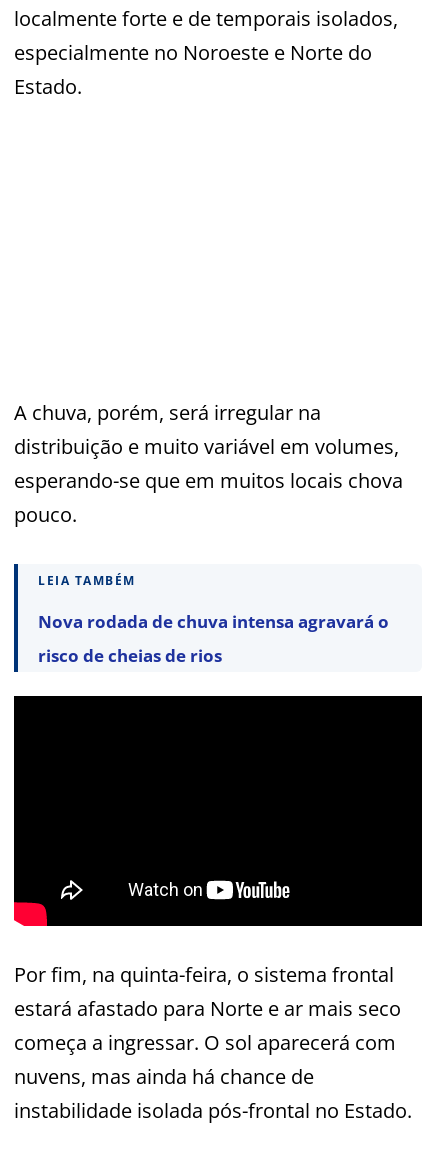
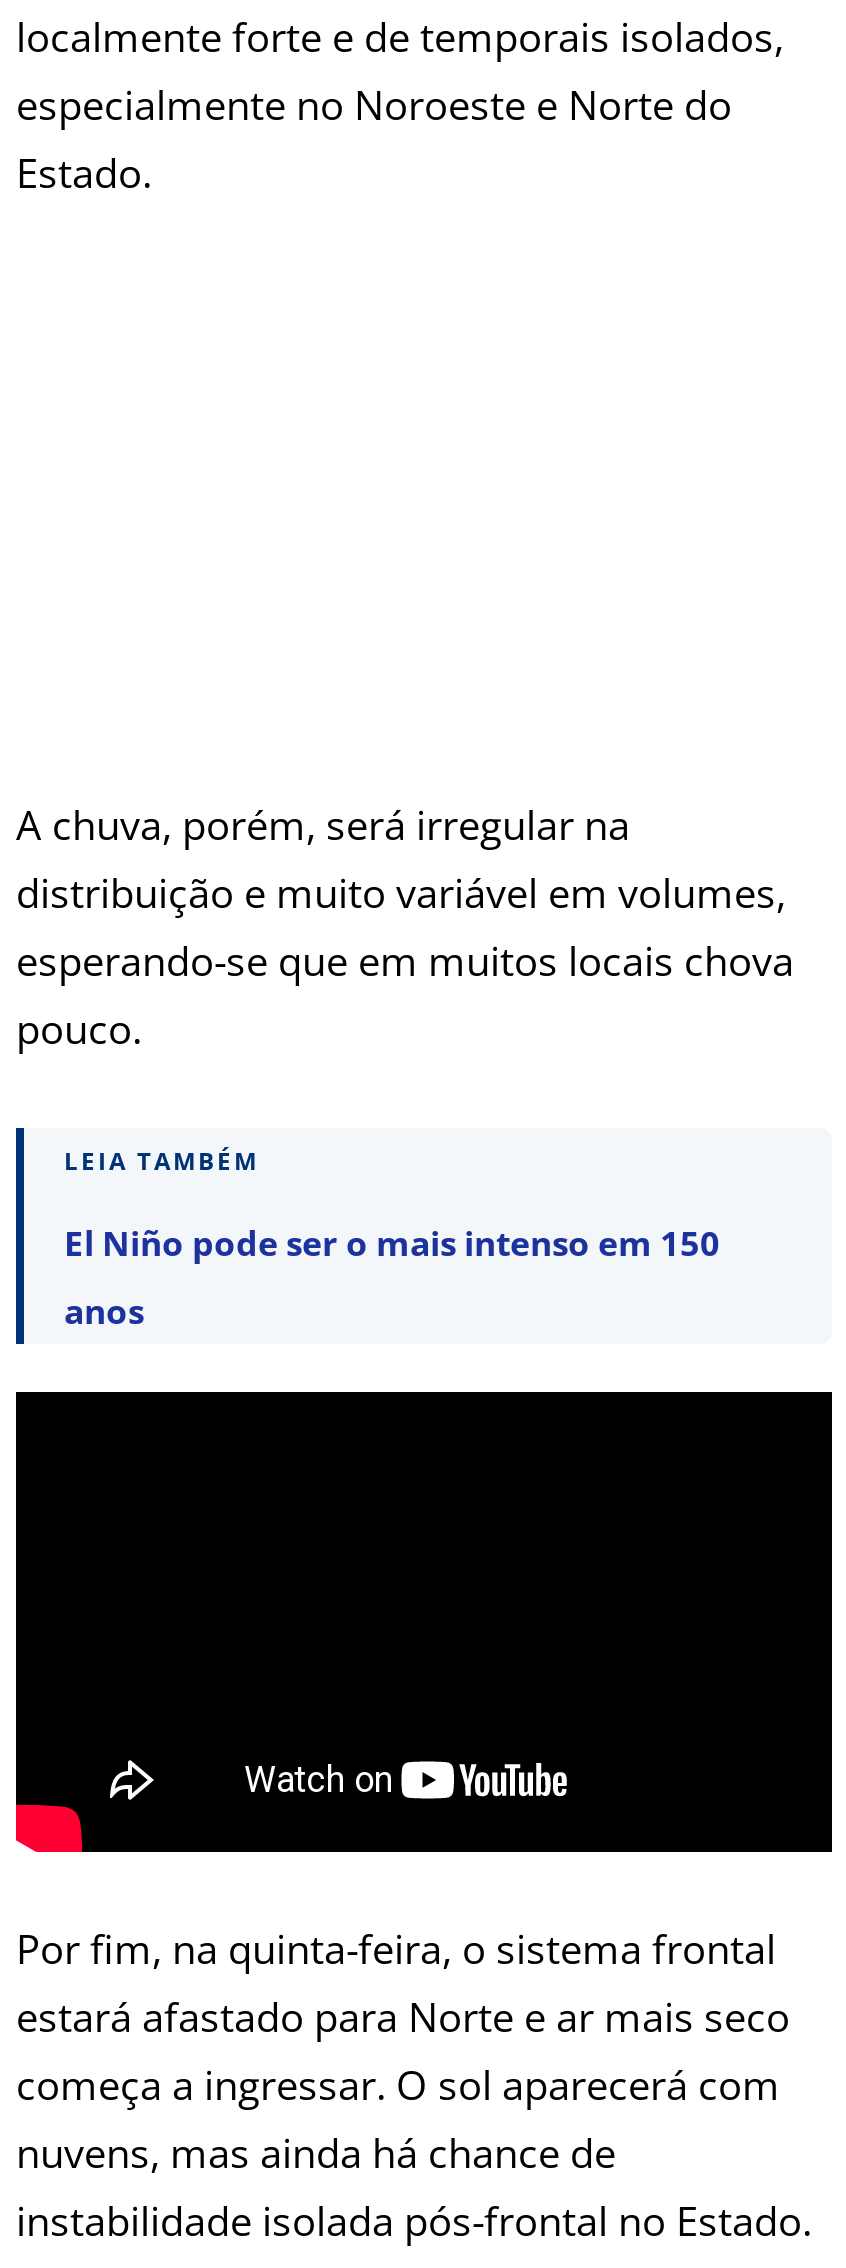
[38,610,389,633] Nova rodada de chuva intensa agravará o -> [64,1220,720,1266] El Niño pode ser o mais intenso em 150
[38,644,222,667] risco de cheias de rios -> [64,1288,144,1334] anos

